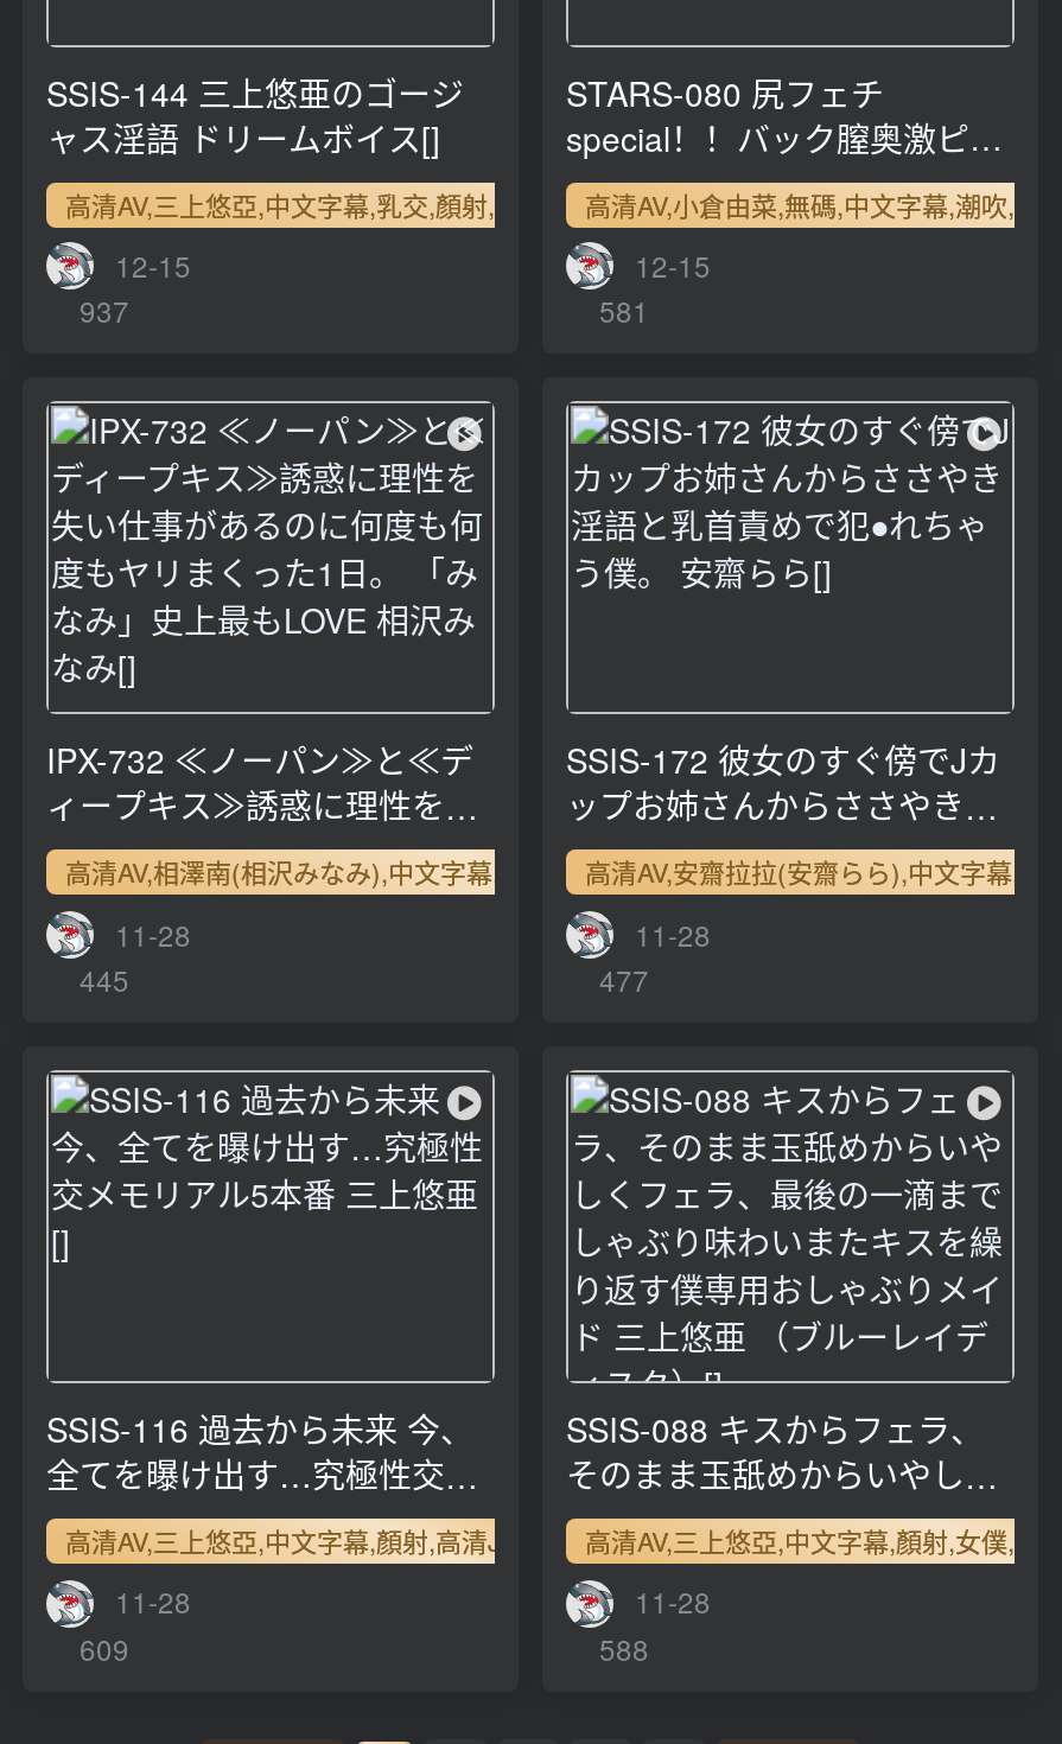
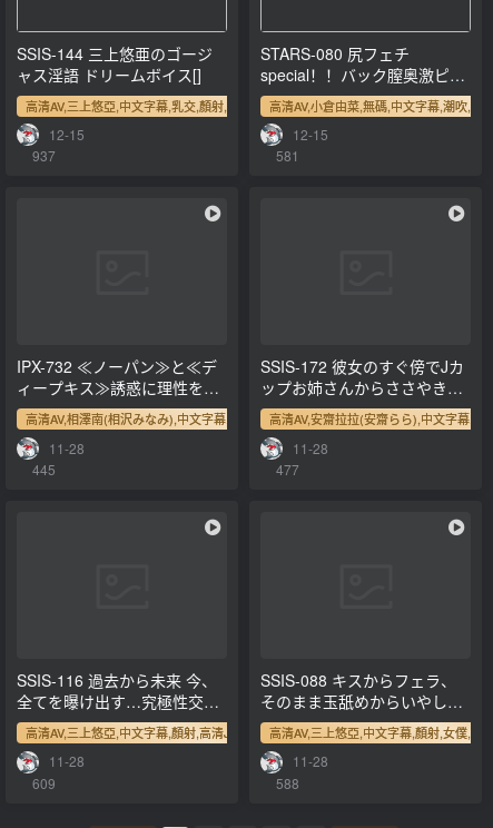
[44,399,497,717] [image] -> none
[564,399,1017,717] [image] -> none
[44,1068,497,1386] [image] -> none
[564,1068,1017,1386] [image] -> none

